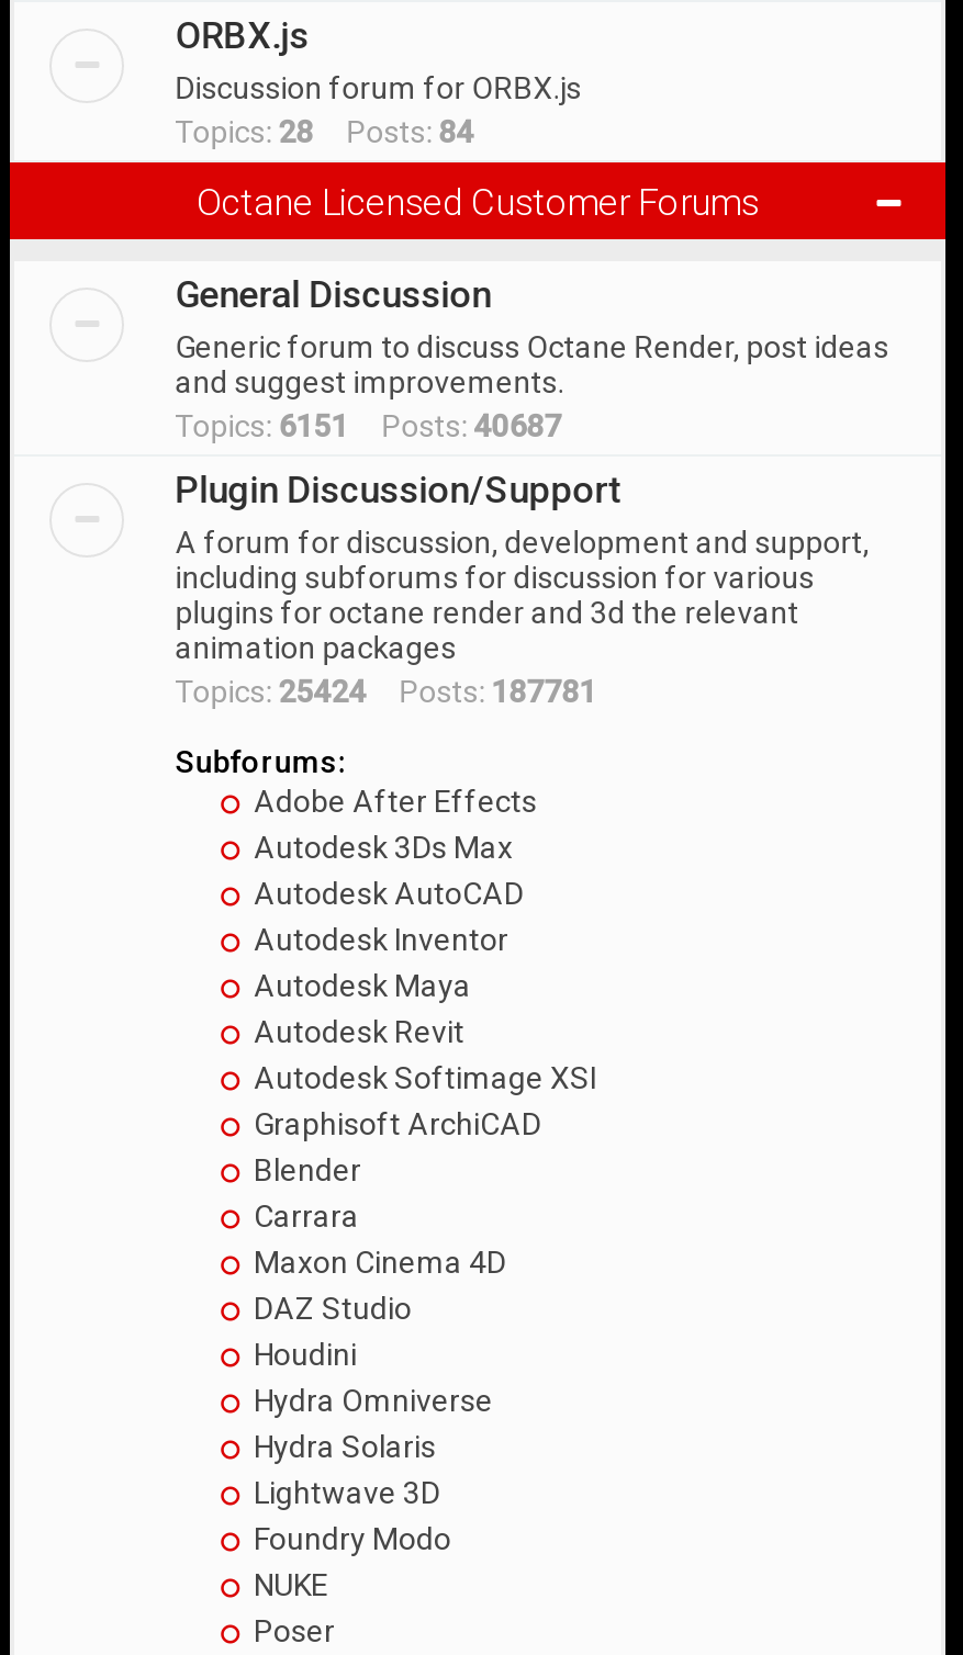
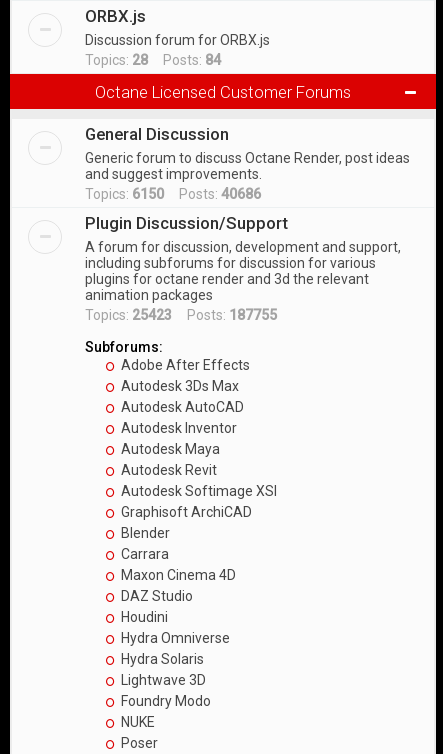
[175,408,562,443] Topics: 6151 Posts: 40687 -> [85,186,261,202] Topics: 6150 Posts: 40686
[175,674,597,709] Topics: 25424 Posts: 187781 -> [85,307,277,323] Topics: 25423 Posts: 187755

